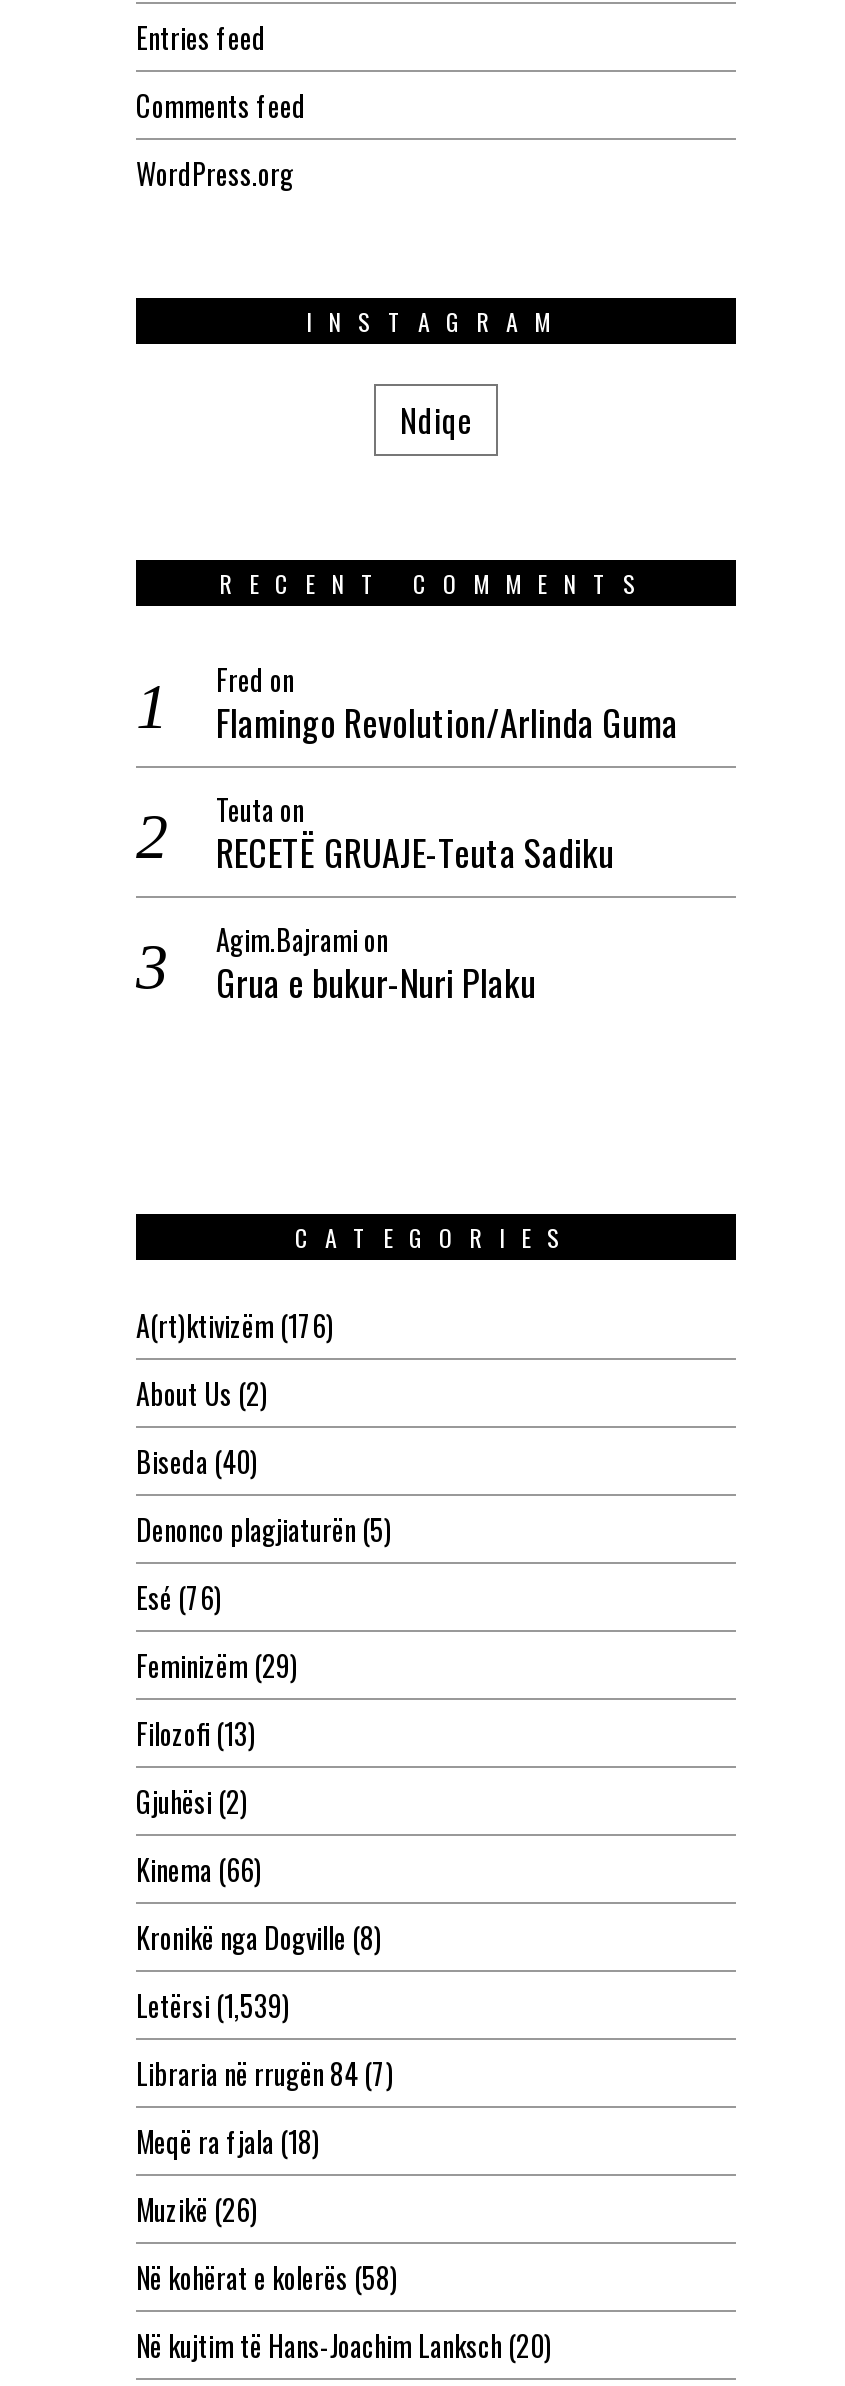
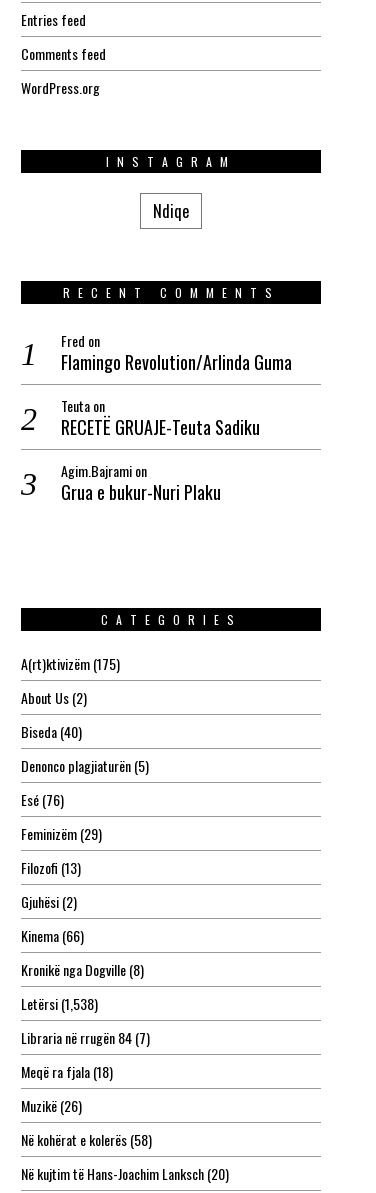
[136,1305,334,1347] A(rt)ktivizëm (176) -> [21,653,120,674] A(rt)ktivizëm (175)
[136,1985,290,2027] Letërsi (1,539) -> [21,993,98,1014] Letërsi (1,538)

